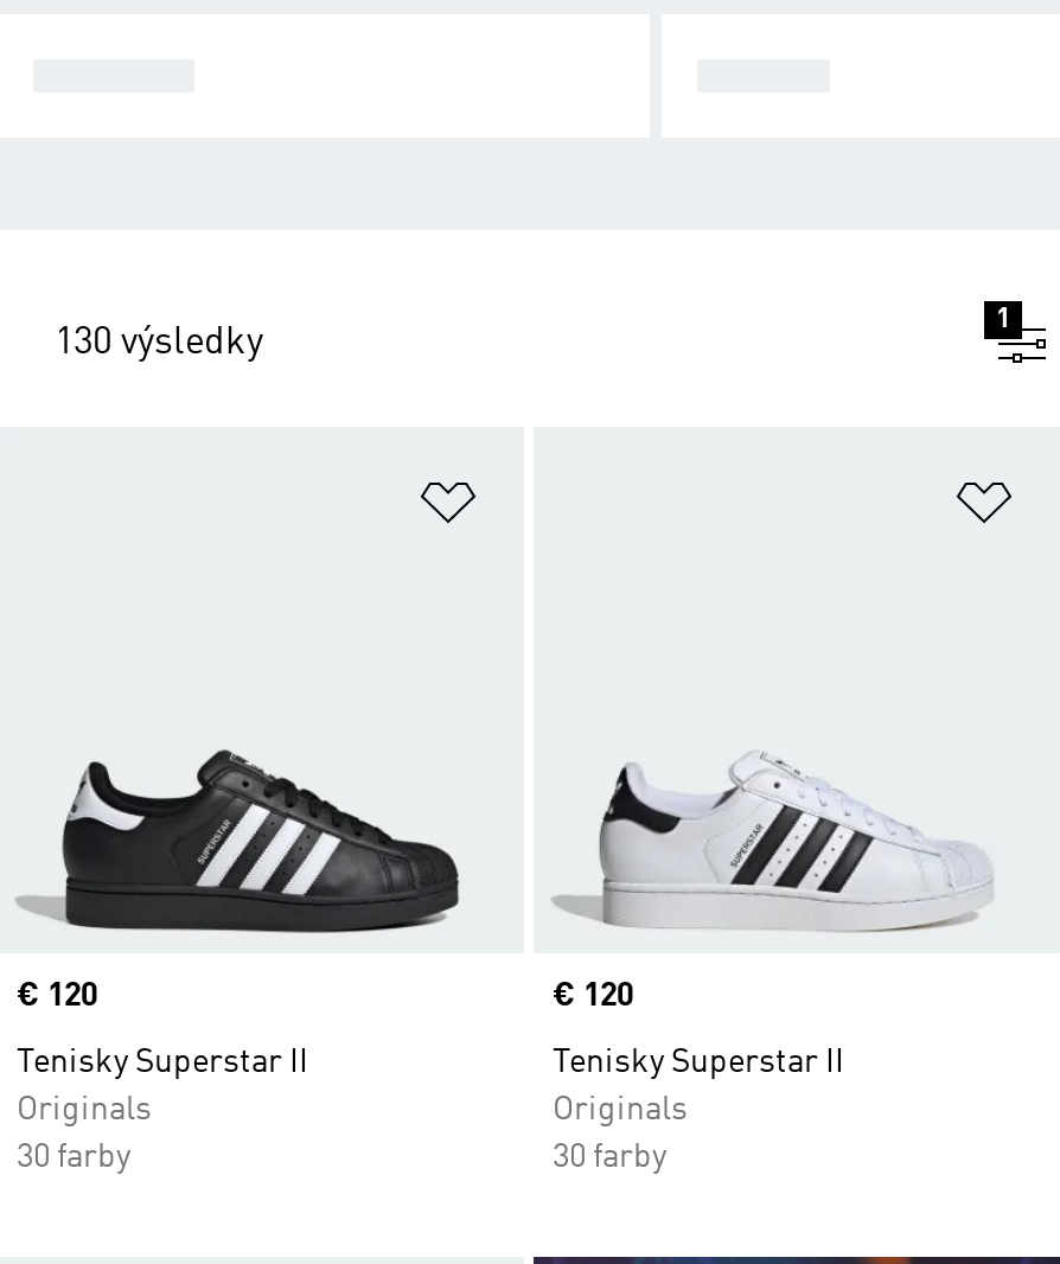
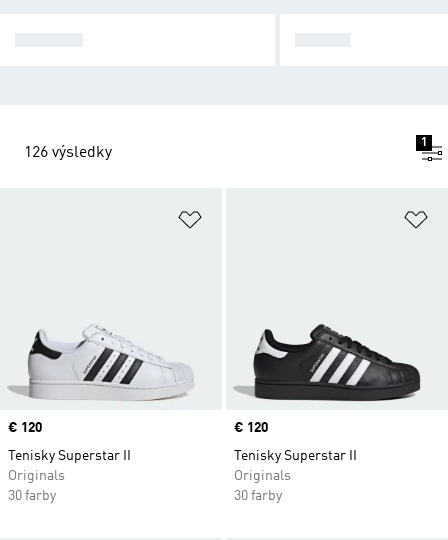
[55,325,263,363] 130 výsledky -> [24,145,112,161] 126 výsledky
[64,747,460,934] [image] -> [29,325,194,401] [image]
[602,752,994,932] [image] -> [254,323,421,402] [image]

